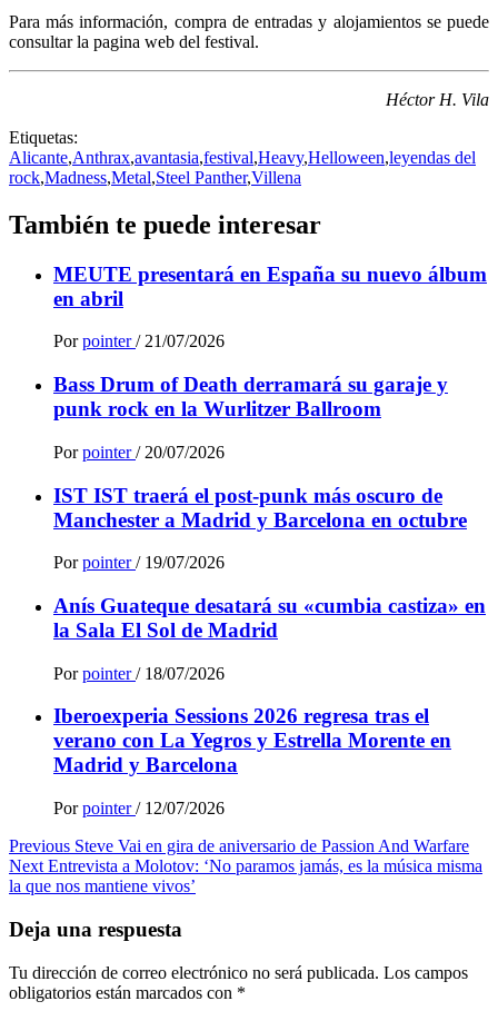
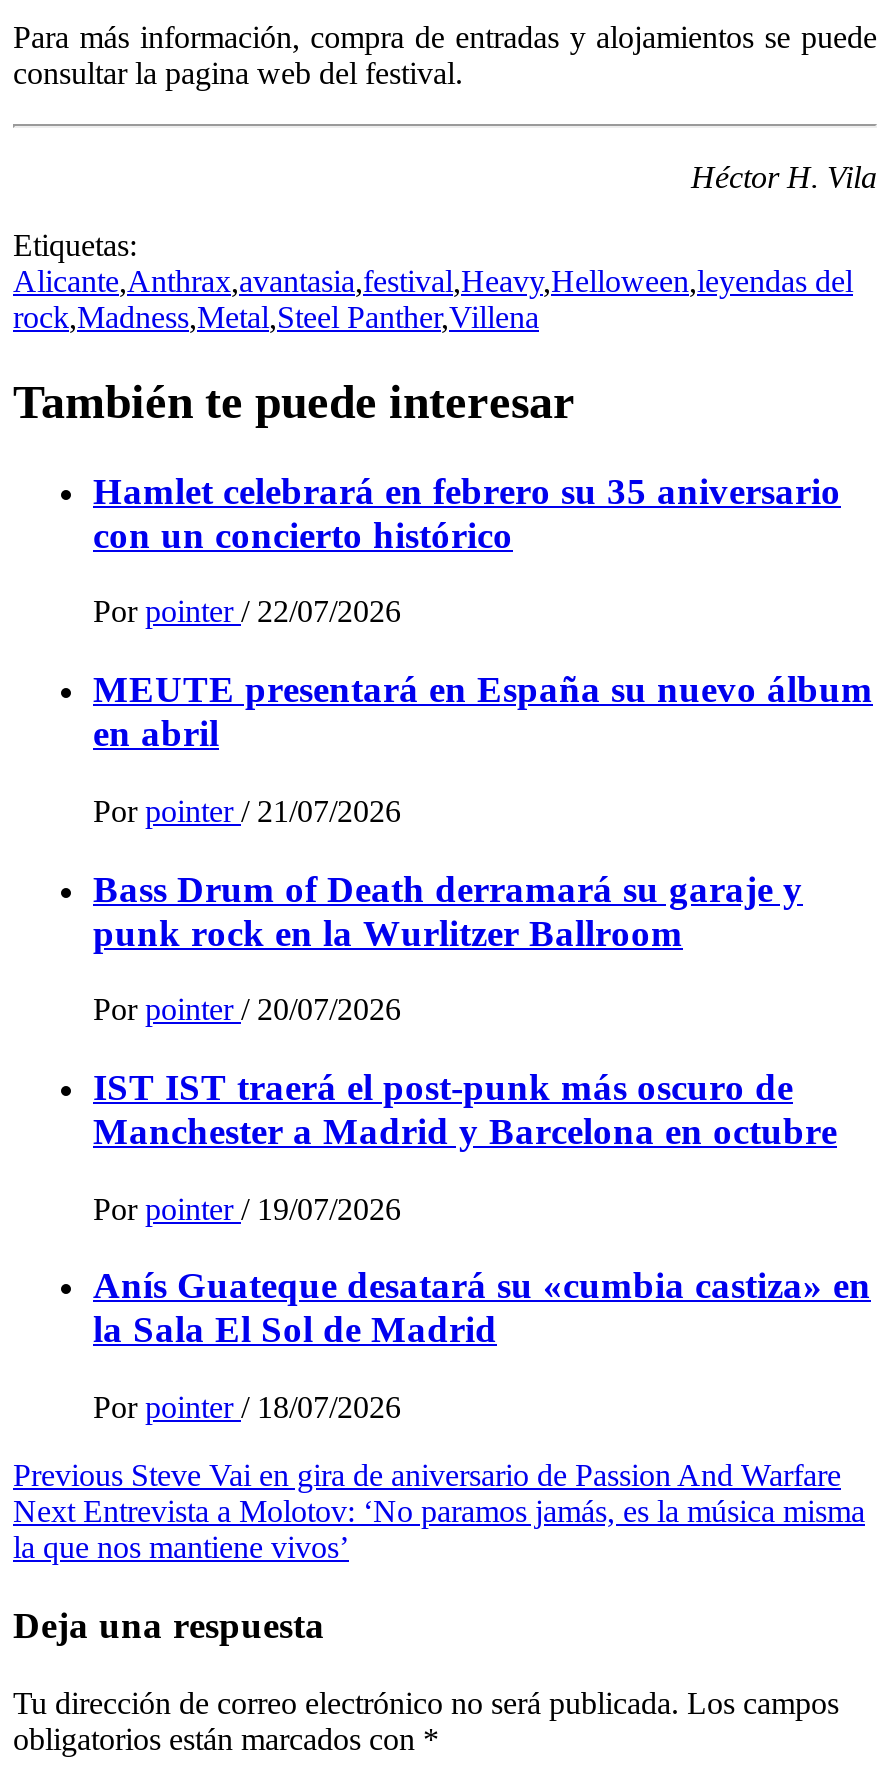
none -> [93,469,841,629] Hamlet celebrará en febrero su 35 aniversario | con un concierto histórico | Por pointer / 22/07/2026
moved [53,262,487,683] -> [93,668,873,1424]: MEUTE presentará en España su nuevo álbum | en abril | Por pointer / 21/07/2026 | ... | la Sala El Sol de Madrid | Por pointer / 18/07/2026
[53,704,451,818] Iberoexperia Sessions 2026 regresa tras el | verano con La Yegros y Estrella Morente en | Madrid y Barcelona | Por pointer / 12/07/2026 -> none

